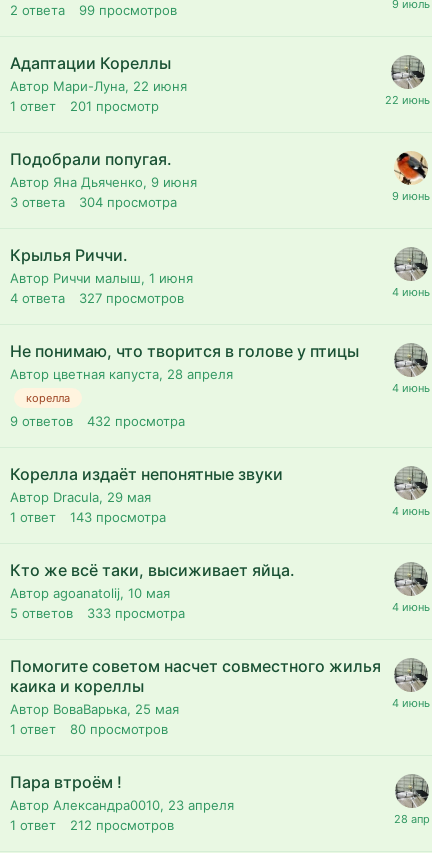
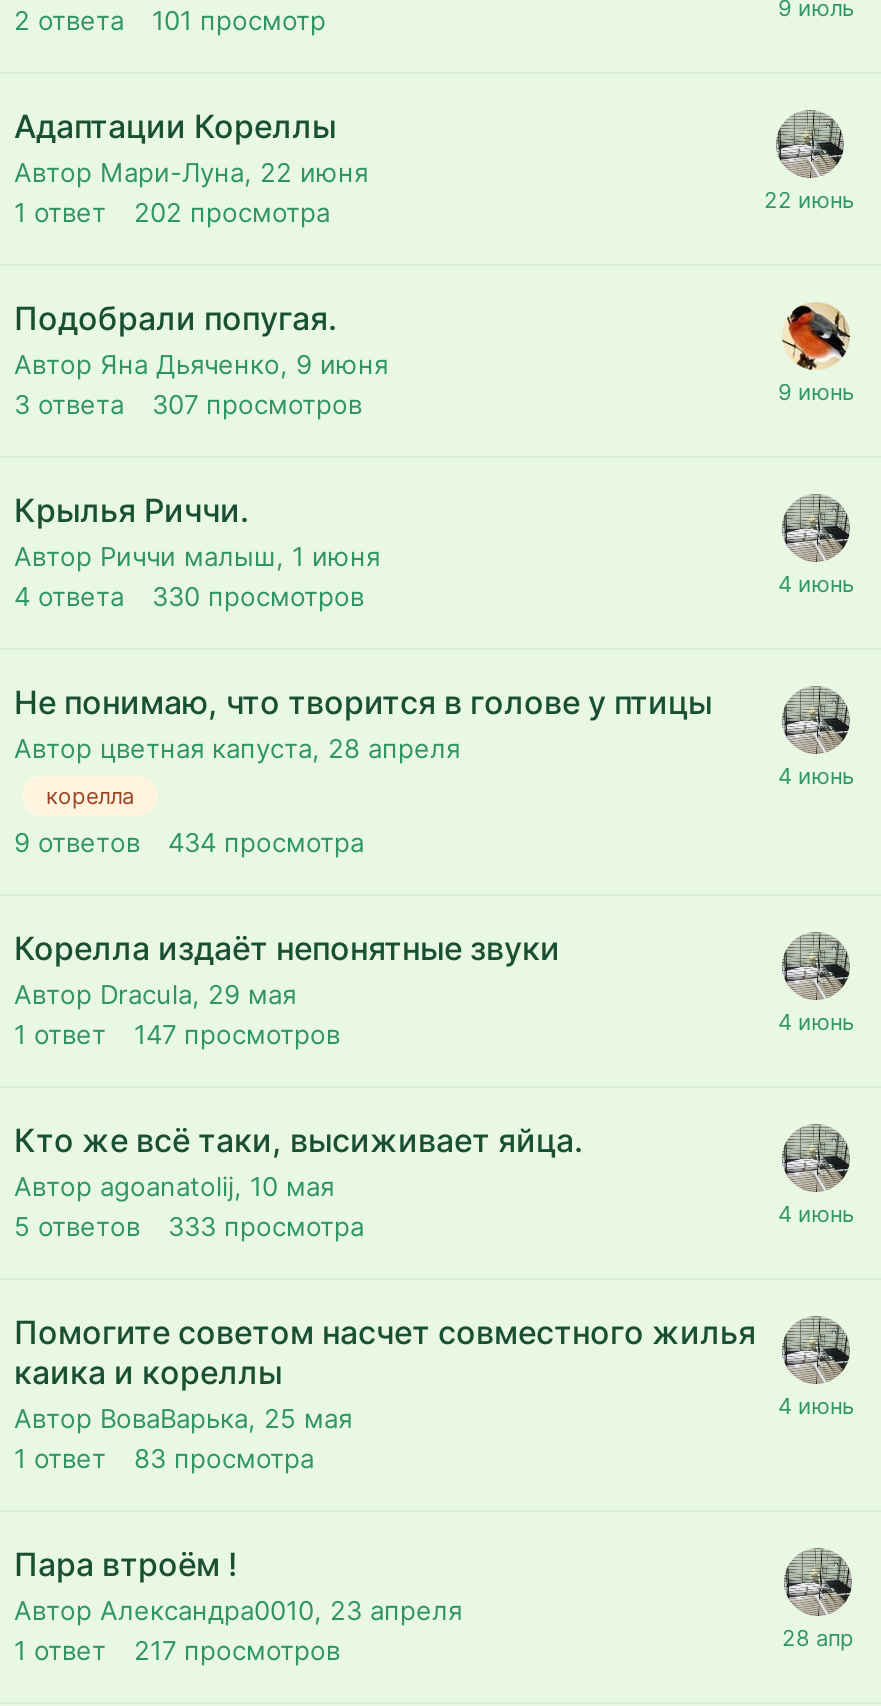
[10,2,177,18] 2 ответа 99 просмотров -> [14,4,326,36] 2 ответа 101 просмотр
[10,98,159,114] 1 ответ 201 просмотр -> [14,196,330,228] 1 ответ 202 просмотра
[79,194,177,210] 304 просмотра -> [152,388,362,420] 307 просмотров
[10,290,184,306] 4 ответа 327 просмотров -> [14,580,364,612] 4 ответа 330 просмотров
[10,413,185,429] 9 ответов 432 просмотра -> [14,827,364,859] 9 ответов 434 просмотра
[10,509,166,525] 1 ответ 143 просмотра -> [14,1019,340,1051] 1 ответ 147 просмотров
[10,721,168,737] 1 ответ 80 просмотров -> [14,1443,314,1475] 1 ответ 83 просмотра
[10,817,174,833] 1 ответ 212 просмотров -> [14,1635,340,1667] 1 ответ 217 просмотров

